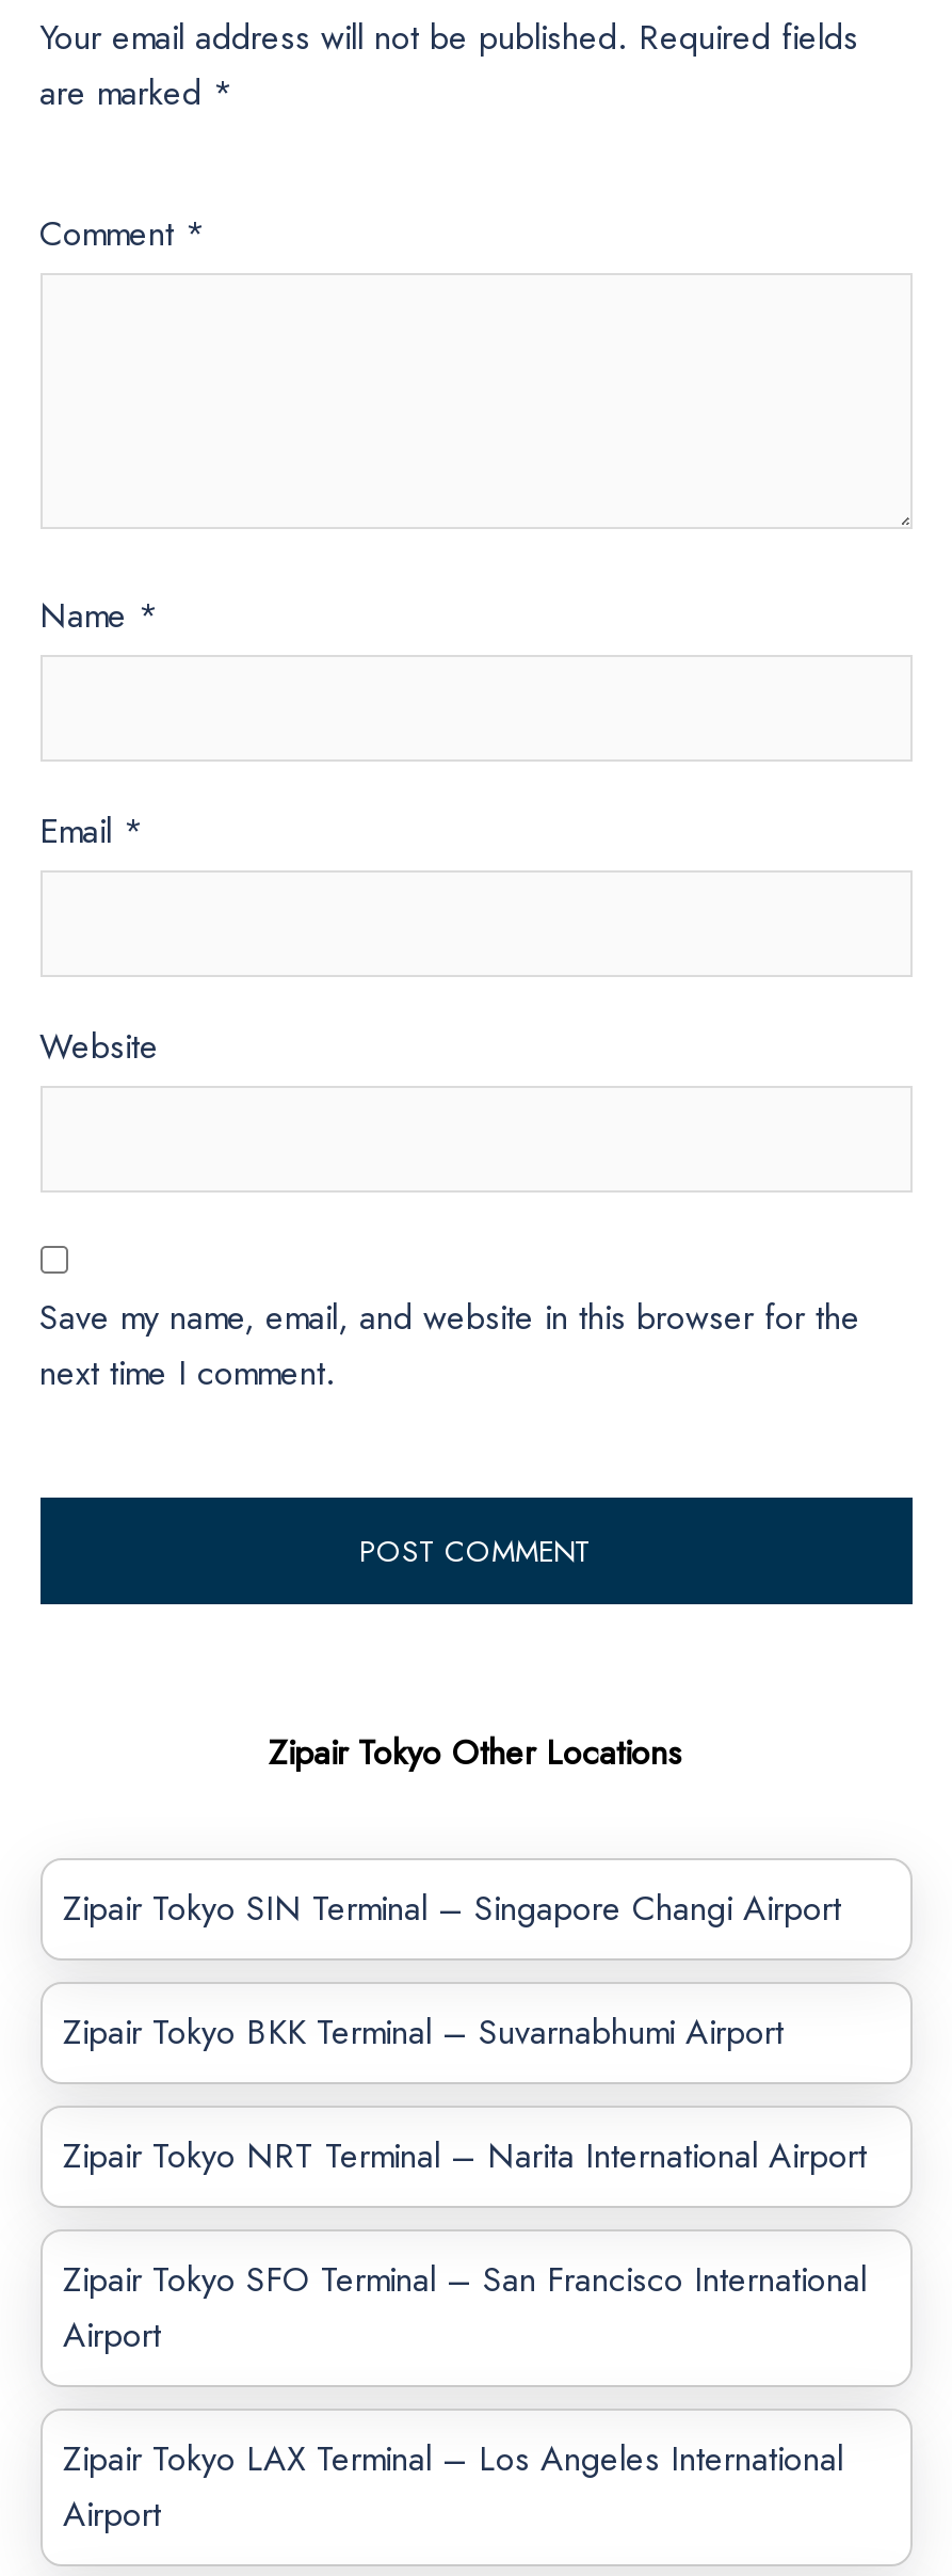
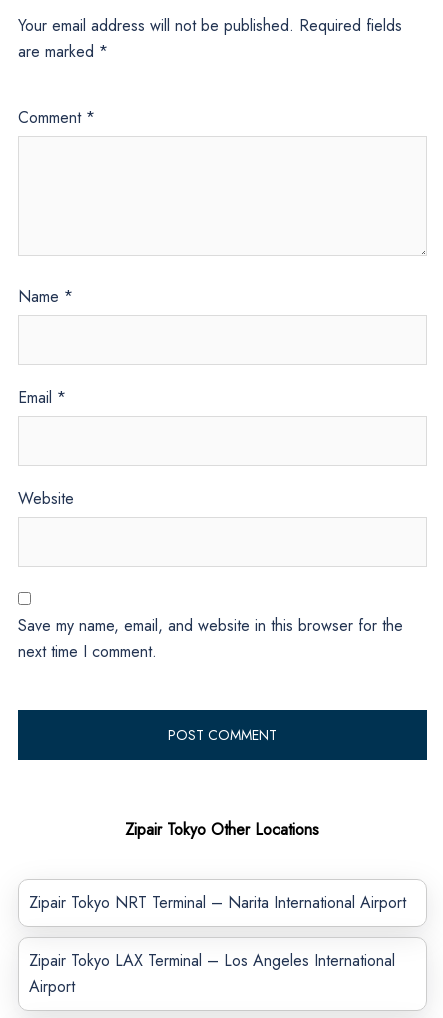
[63,1885,841,2057] Zipair Tokyo SIN Terminal – Singapore Changi Airport | Zipair Tokyo BKK Terminal – Suvarnabhumi Airport -> none
[63,2256,867,2360] Zipair Tokyo SFO Terminal – San Francisco International | Airport -> none

